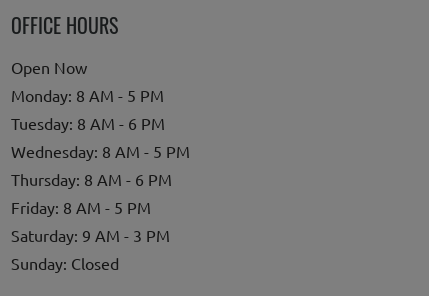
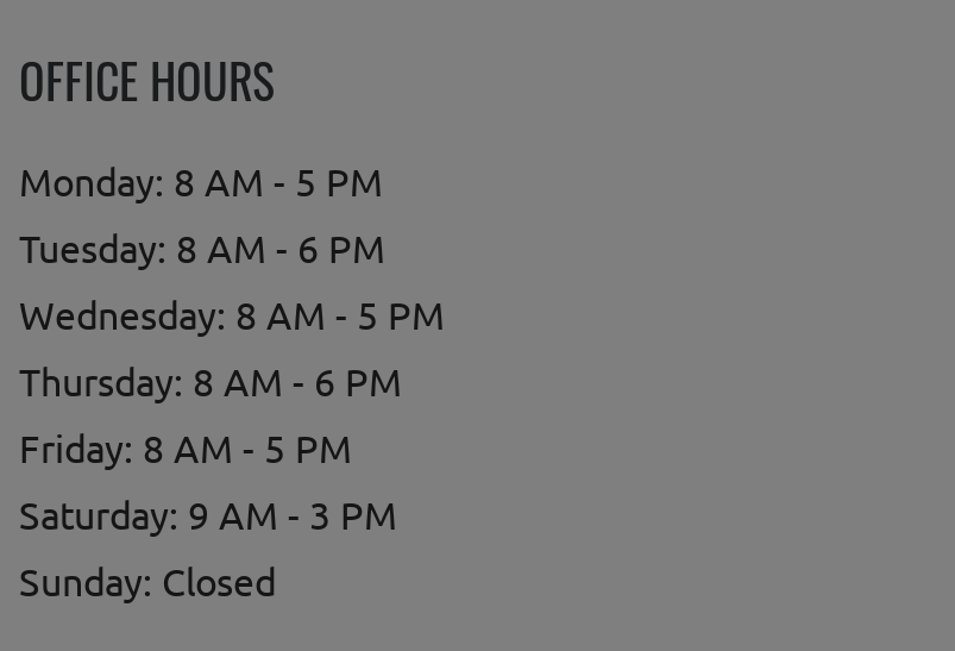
[11,57,87,77] Open Now -> none

